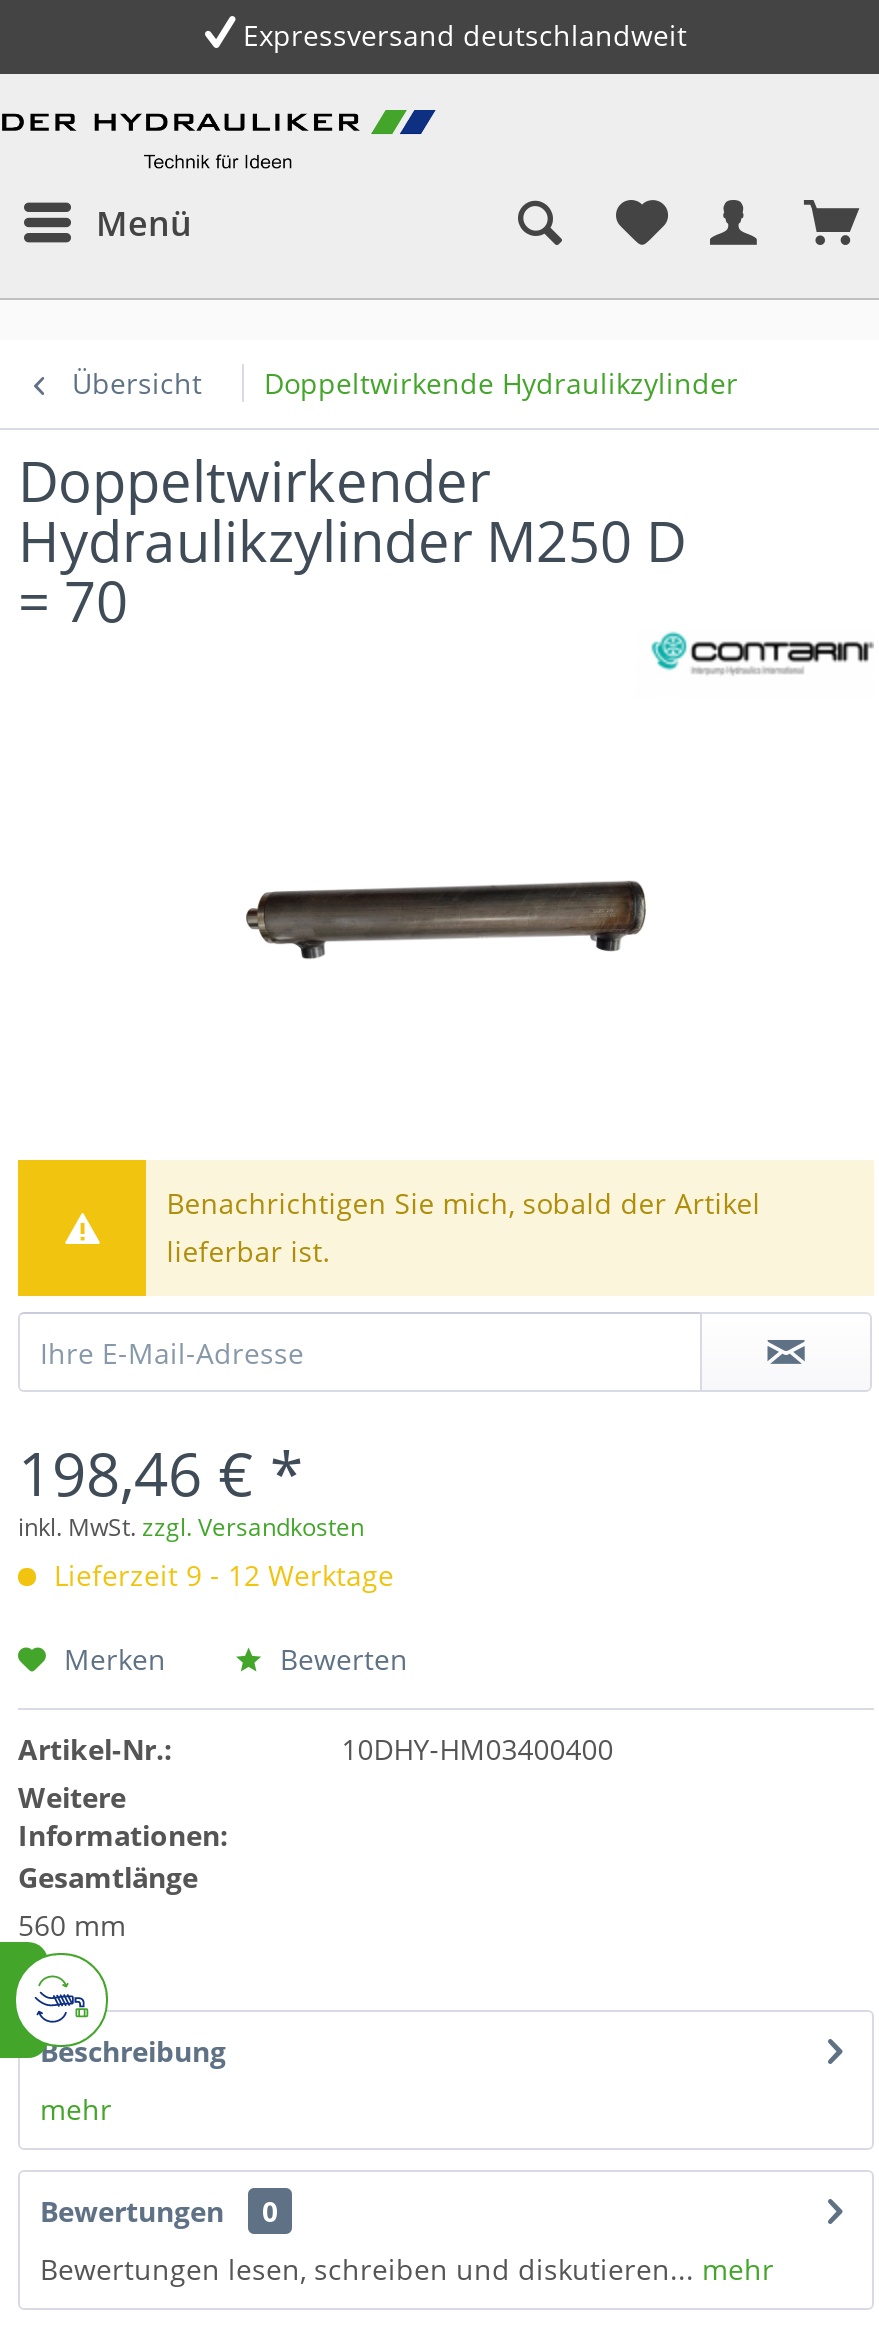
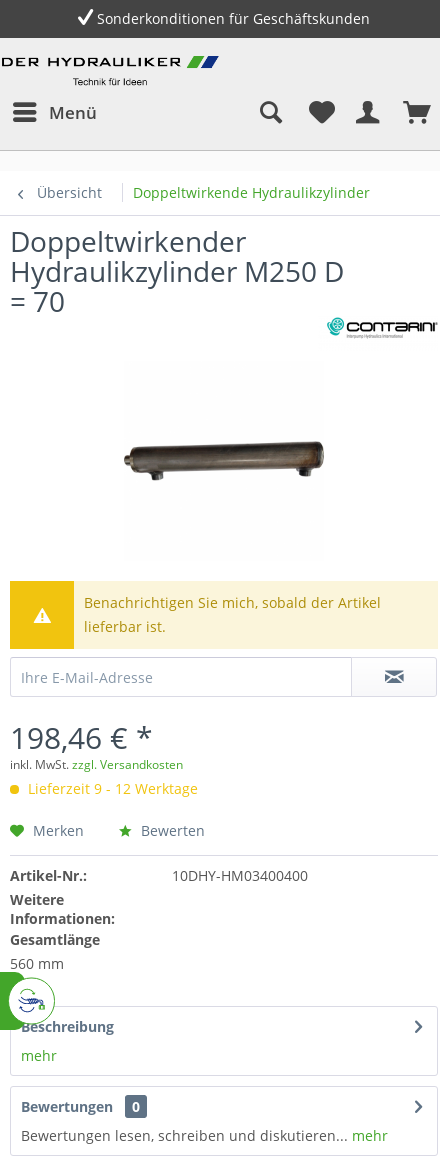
[243,16,687,54] Expressversand deutschlandweit -> [97,9,370,28] Sonderkonditionen für Geschäftskunden

